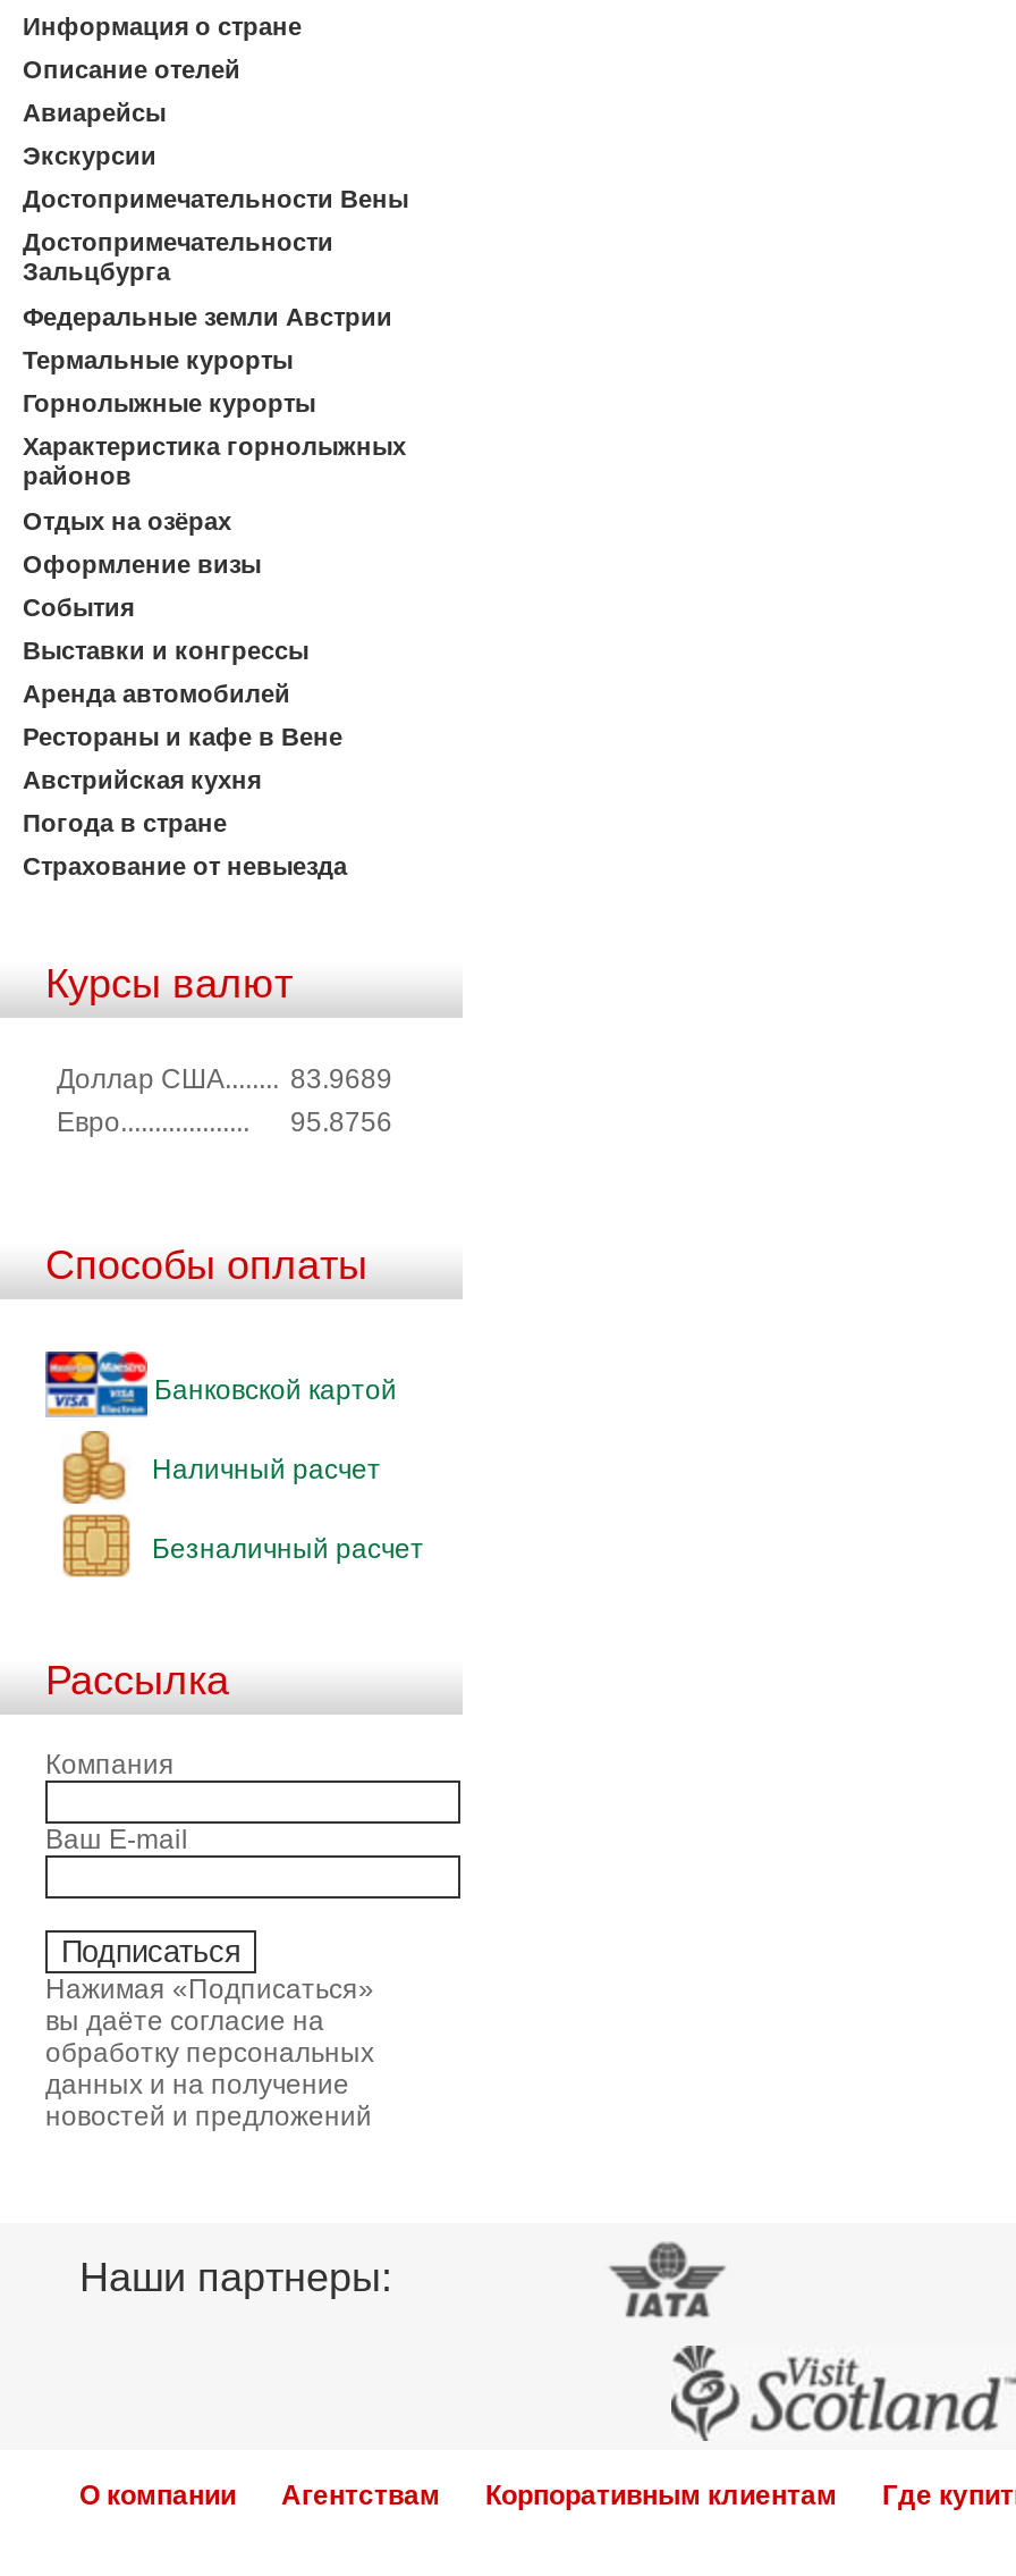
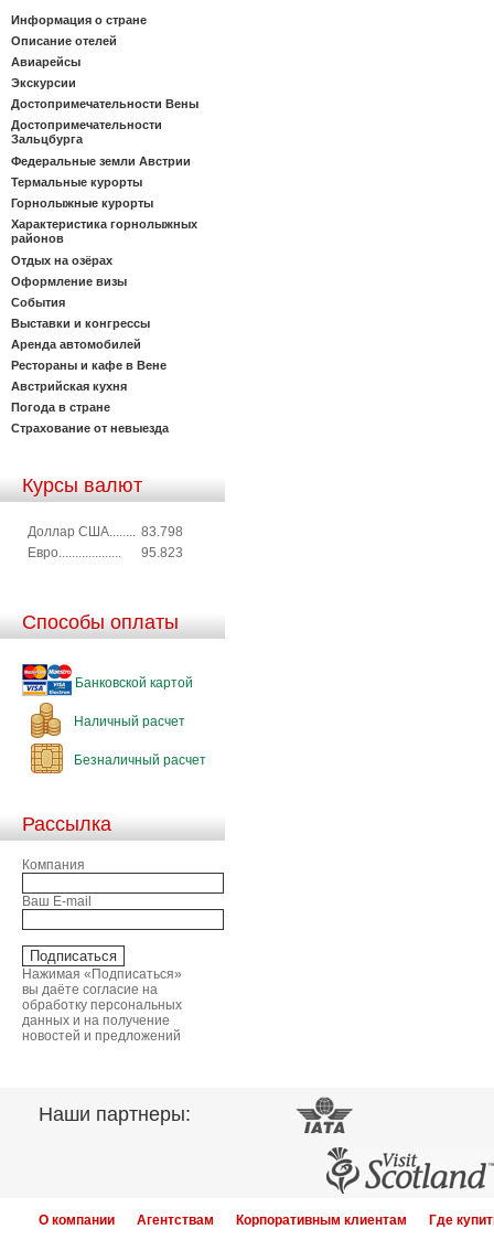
[57,1063,392,1095] Доллар США........ 83.9689 -> [28,524,183,539] Доллар США........ 83.798
[57,1106,392,1138] Евро................... 95.8756 -> [28,545,183,560] Евро................... 95.823

